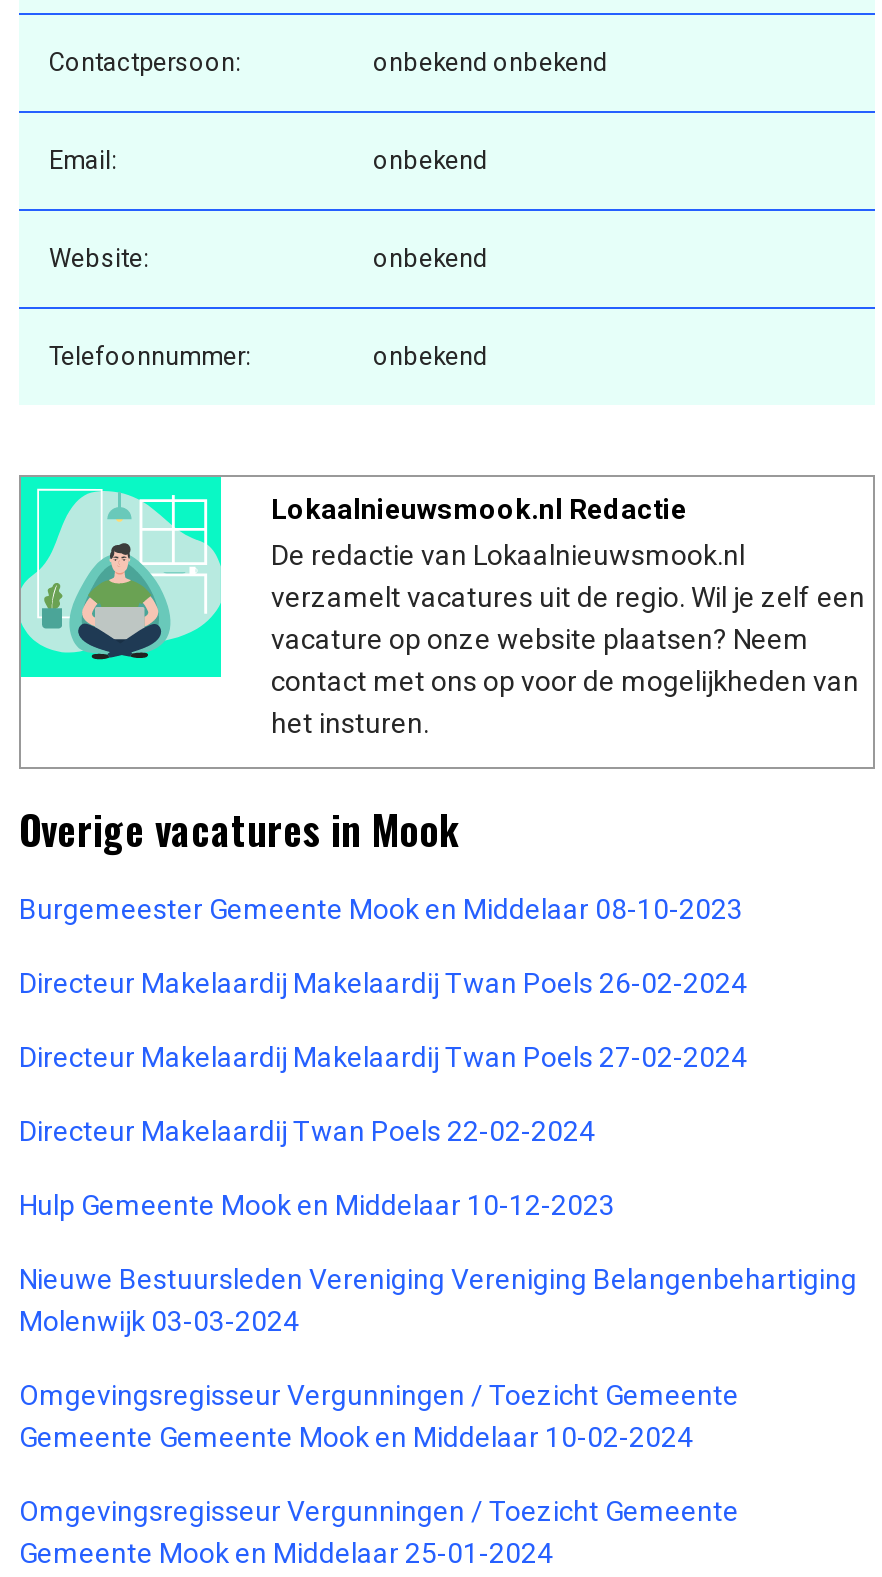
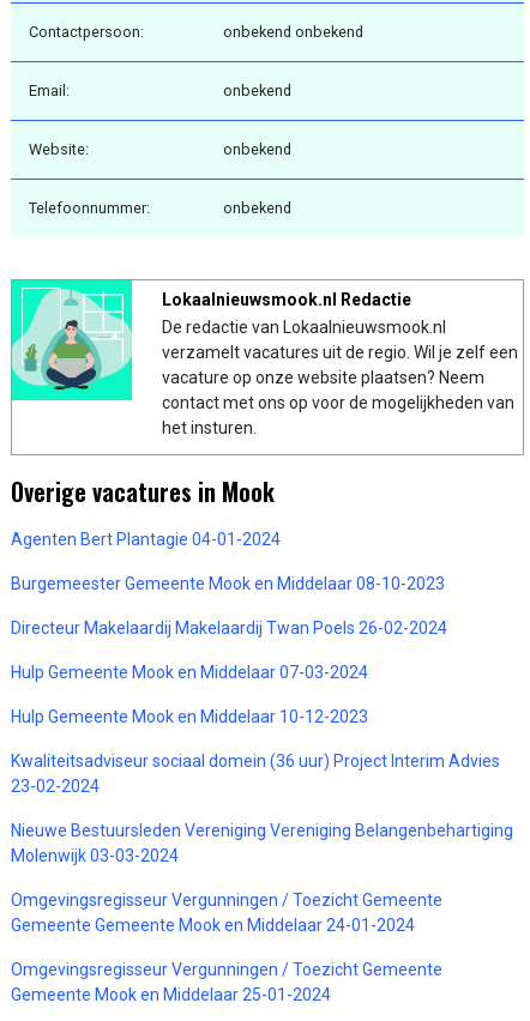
none -> [11,529,281,549] Agenten Bert Plantagie 04-01-2024
[19,1041,747,1147] Directeur Makelaardij Makelaardij Twan Poels 27-02-2024 | Directeur Makelaardij Twan Poels 22-02-2024 -> [11,662,368,682] Hulp Gemeente Mook en Middelaar 07-03-2024
none -> [11,751,500,795] Kwaliteitsadviseur sociaal domein (36 uur) Project Interim Advies | 23-02-2024
[19,1421,693,1453] Gemeente Gemeente Mook en Middelaar 10-02-2024 -> [11,915,415,934] Gemeente Gemeente Mook en Middelaar 24-01-2024

